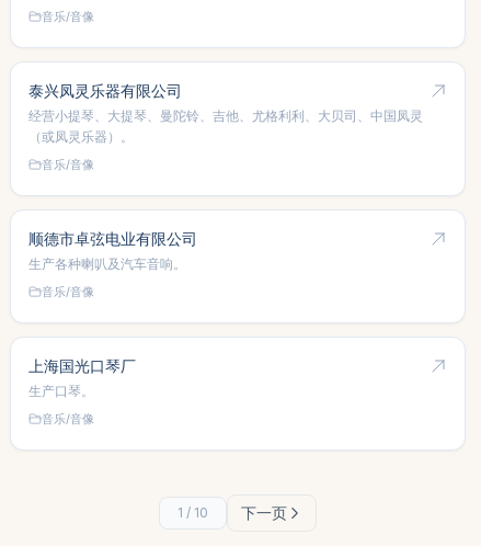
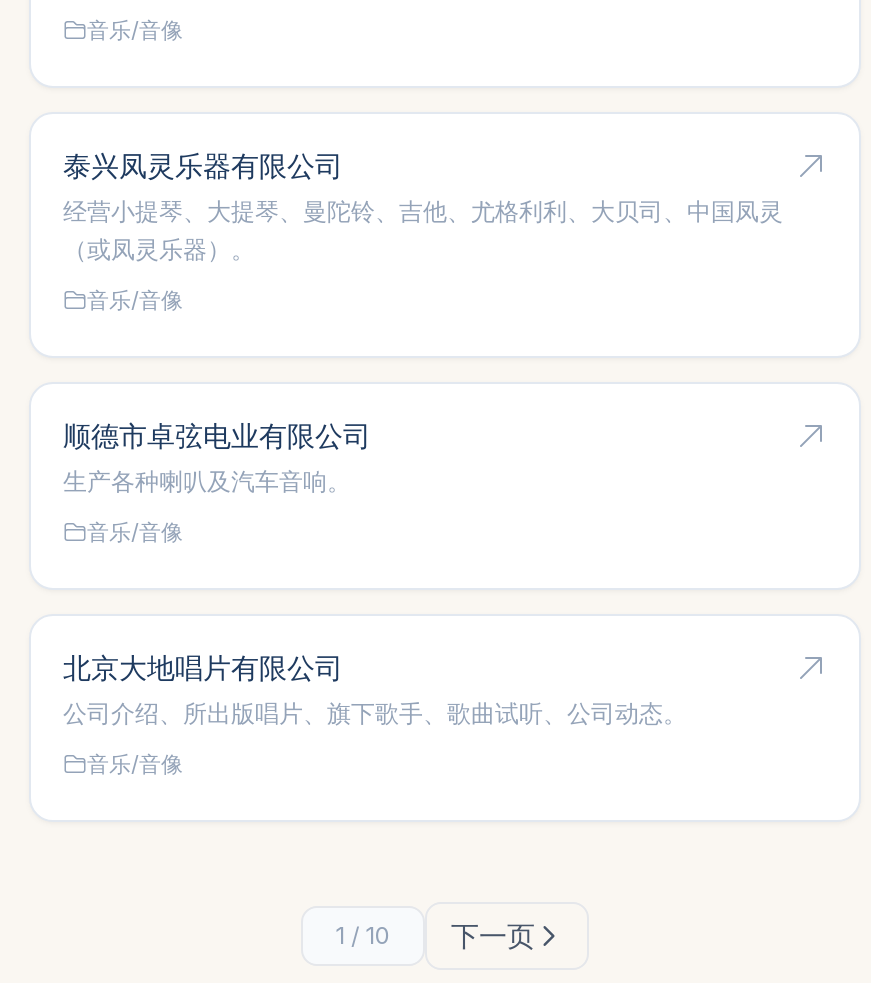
[28,356,136,399] 上海国光口琴厂 | 生产口琴。 -> [63,650,687,728] 北京大地唱片有限公司 | 公司介绍、所出版唱片、旗下歌手、歌曲试听、公司动态。

